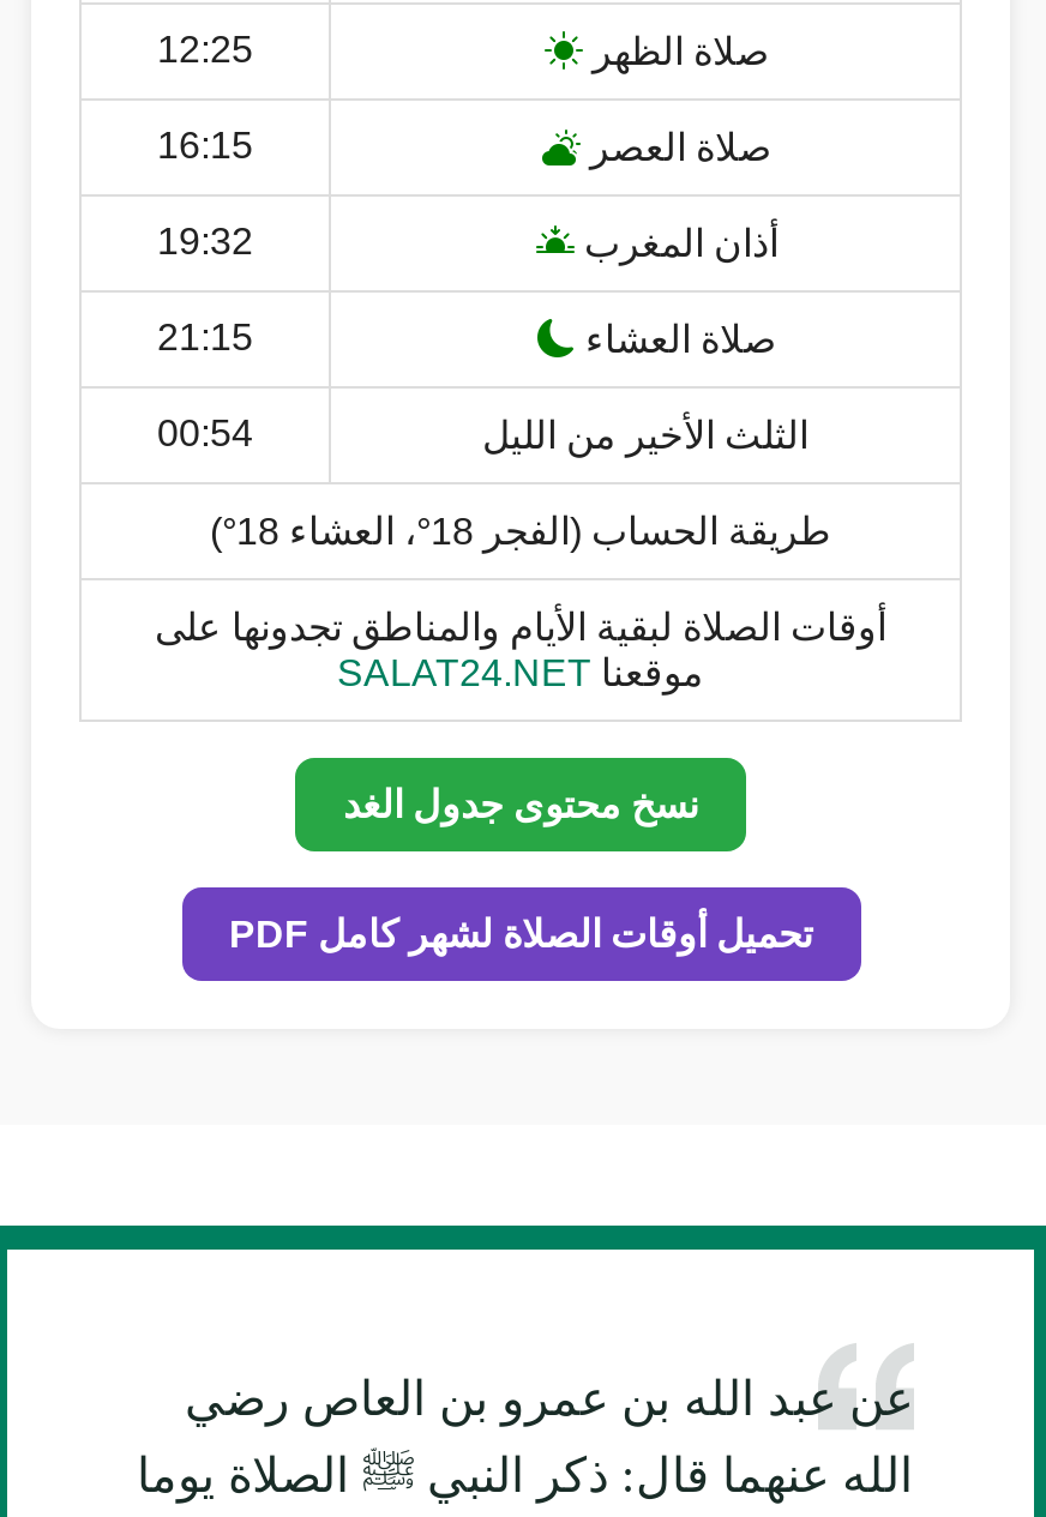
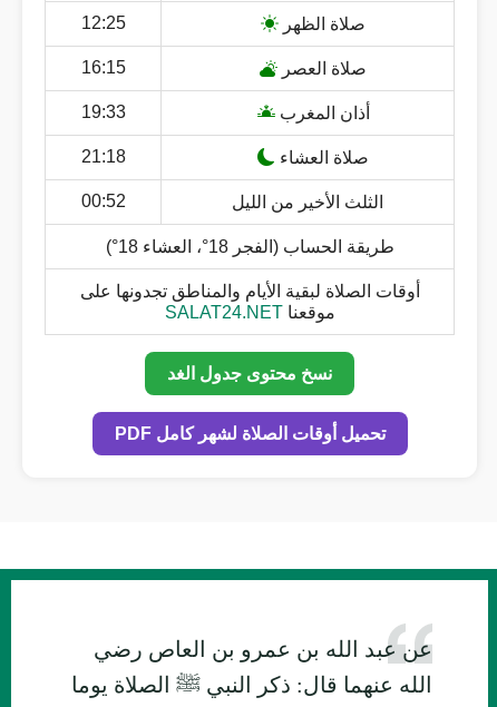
[157,221,253,261] 19:32 -> [81,102,125,121] 19:33
[157,317,253,357] 21:15 -> [81,147,125,166] 21:18
[157,413,253,453] 00:54 -> [81,192,125,210] 00:52

